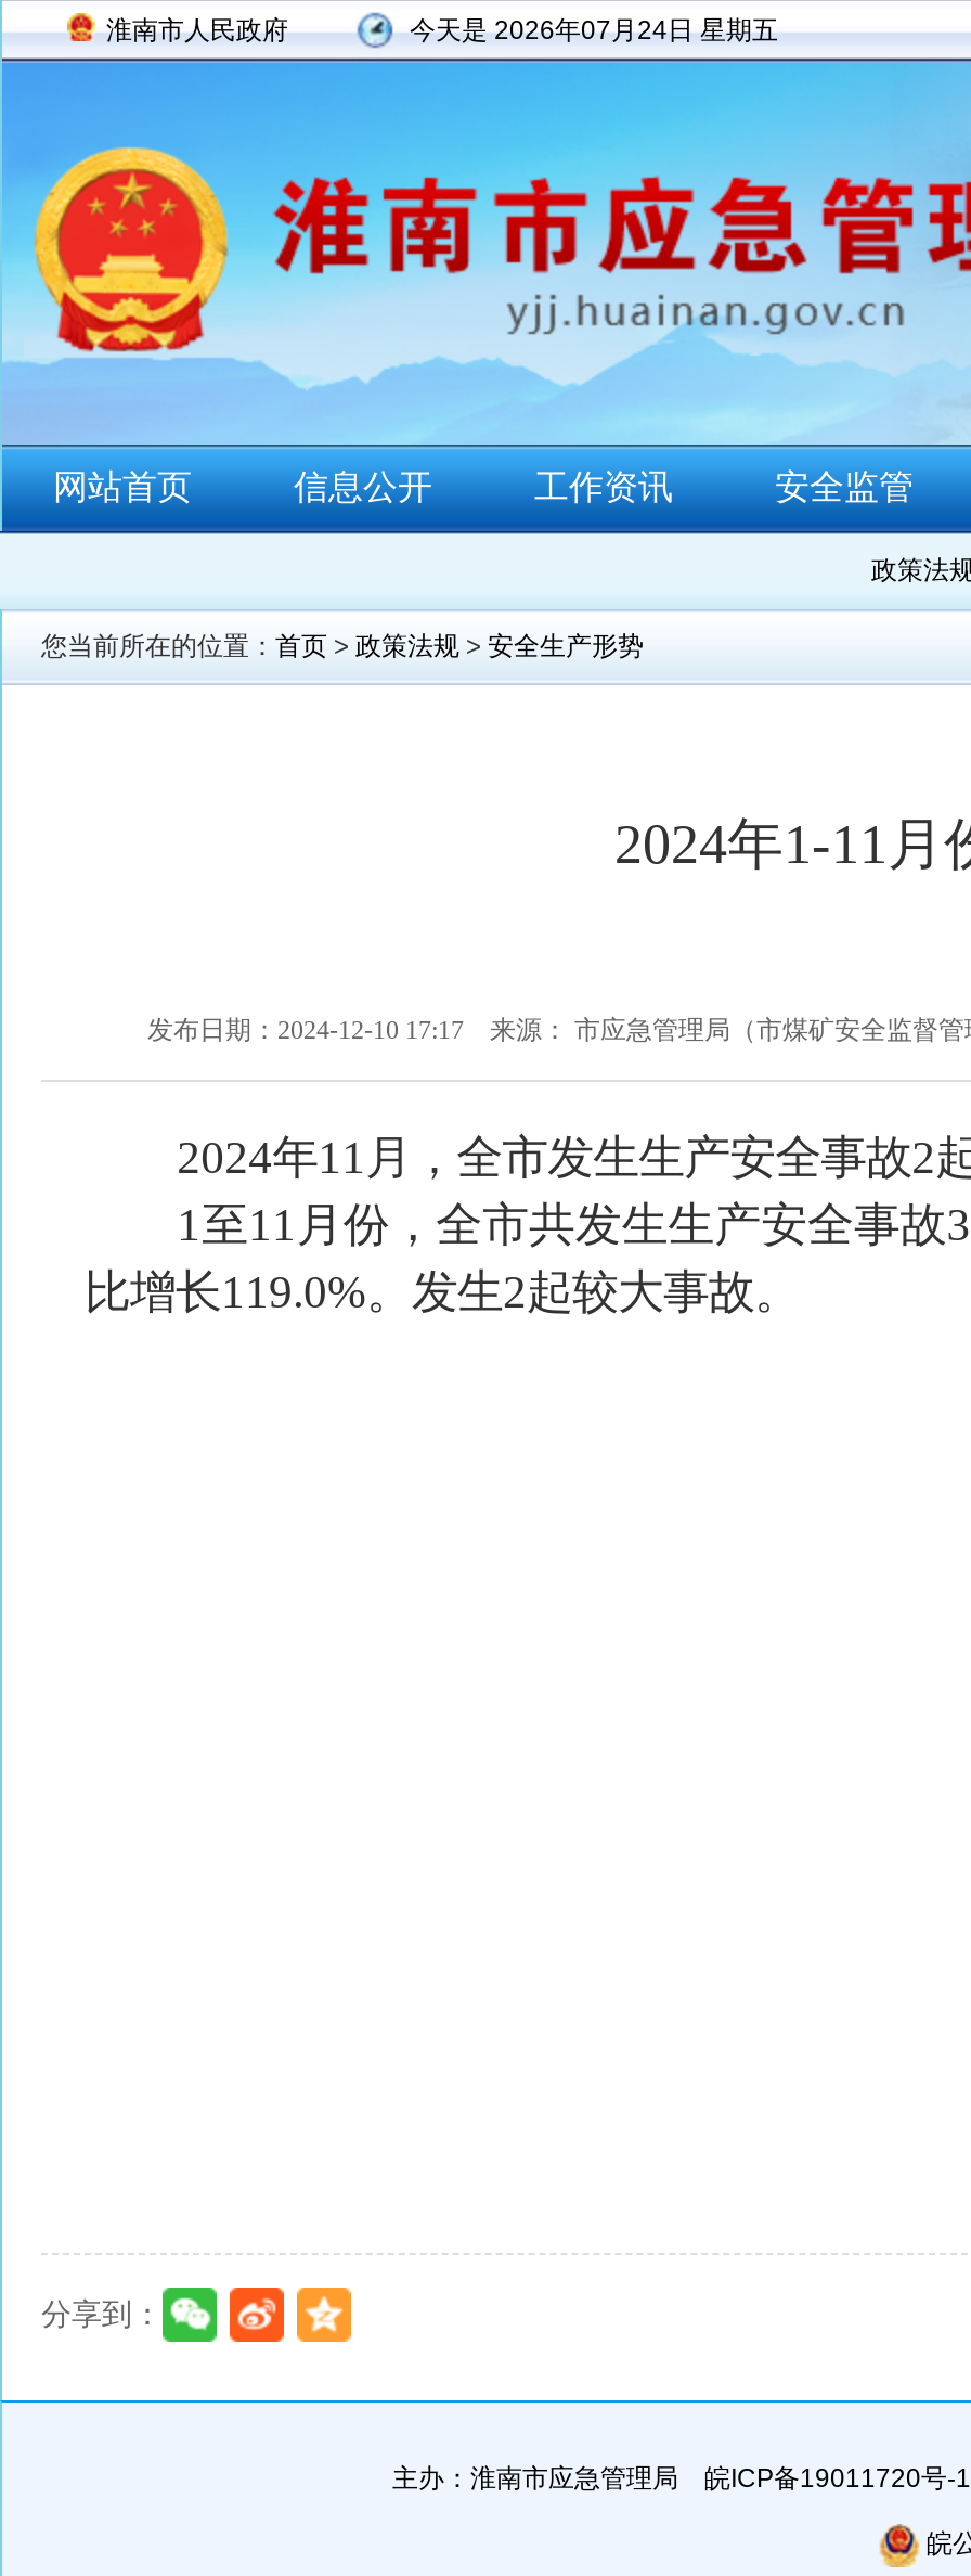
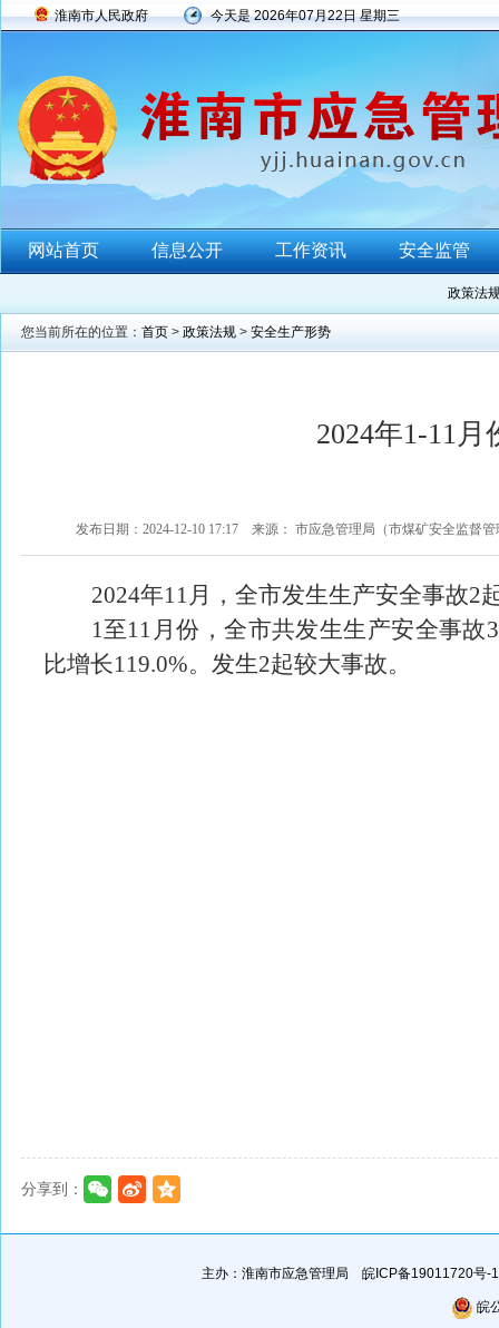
[410,15,778,46] 今天是 2026年07月24日 星期五 -> [211,8,400,23] 今天是 2026年07月22日 星期三

